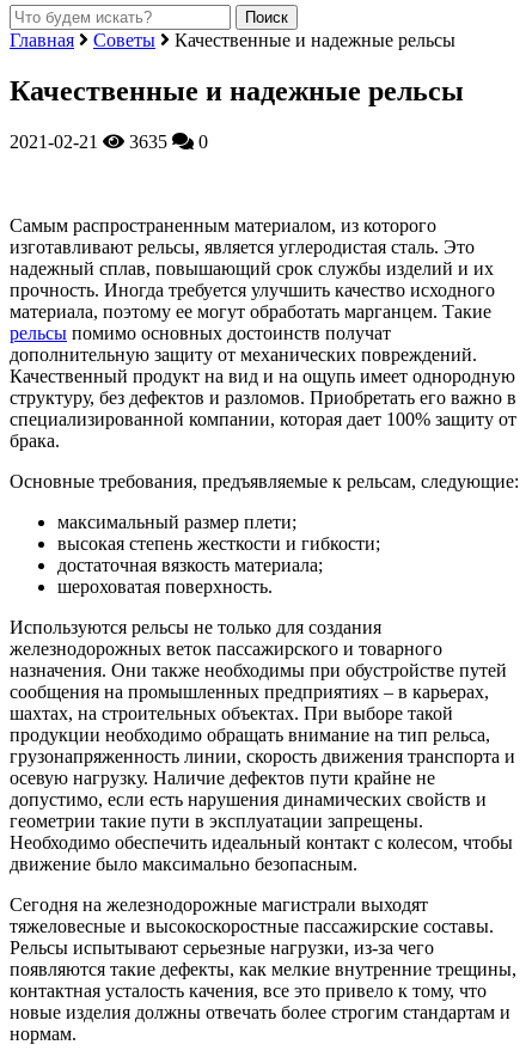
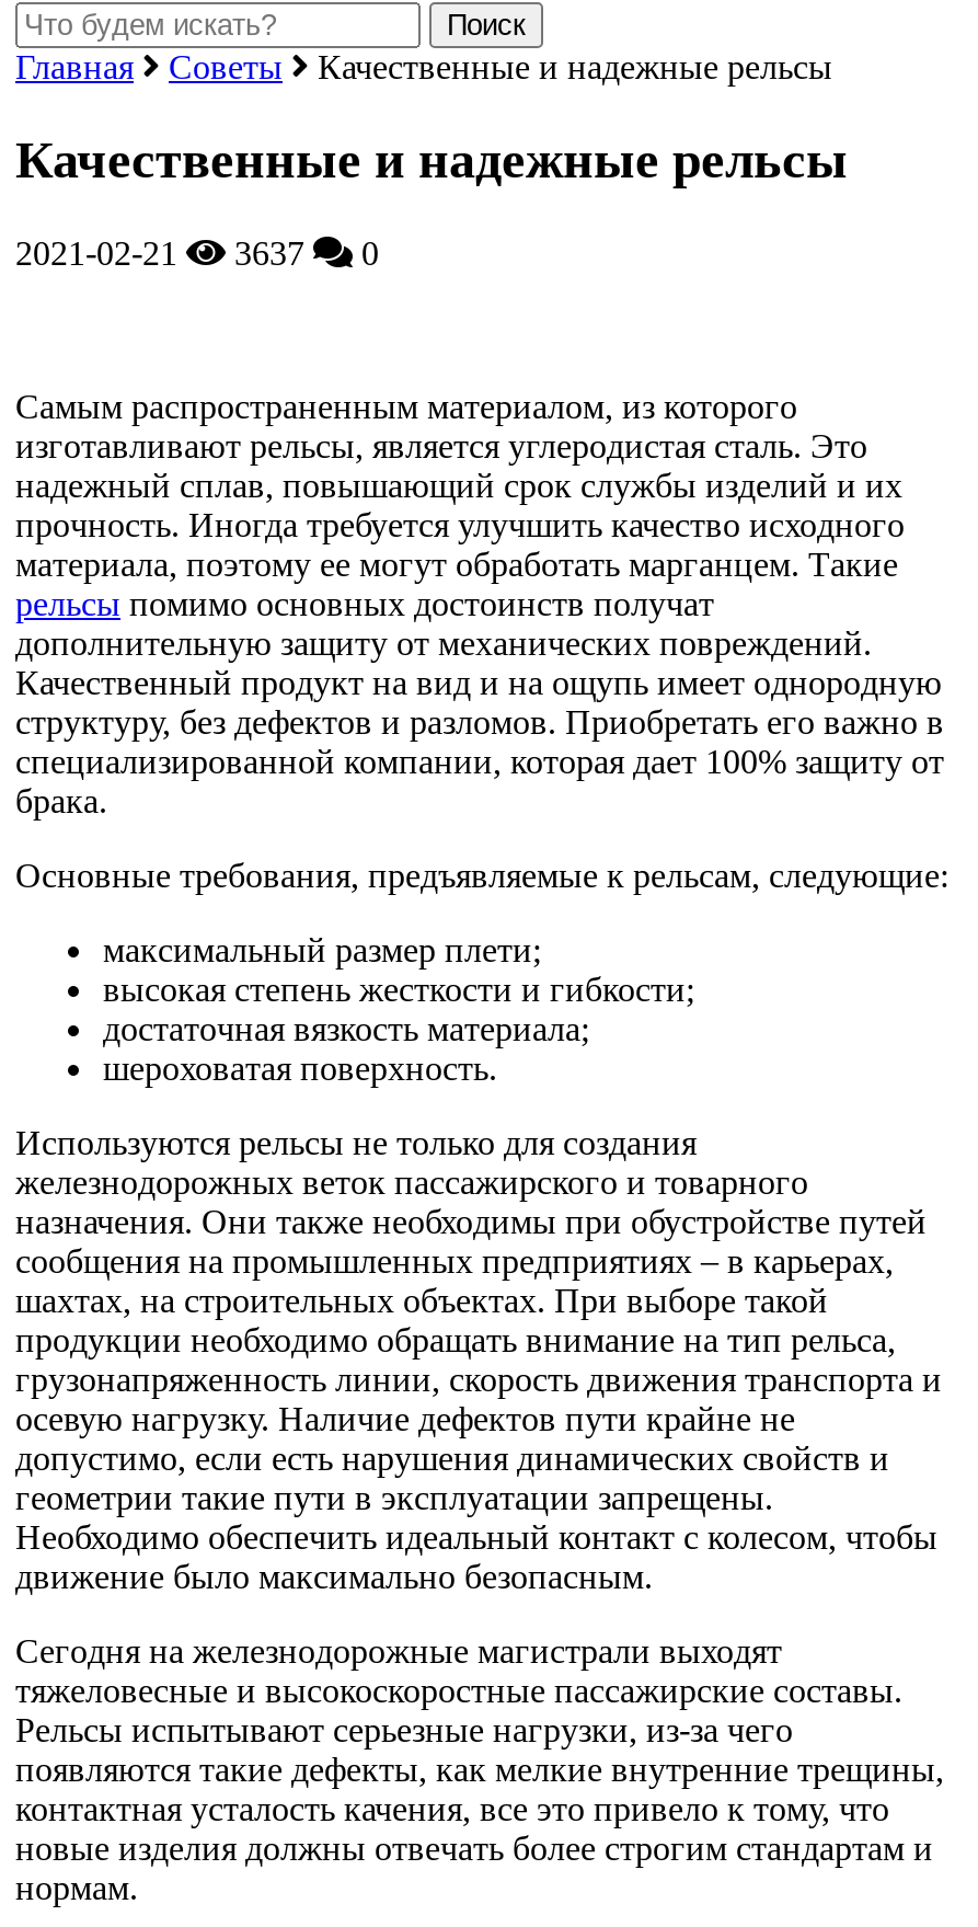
[10,131,208,152] 2021-02-21 3635 0 -> [15,234,379,271] 2021-02-21 3637 0

